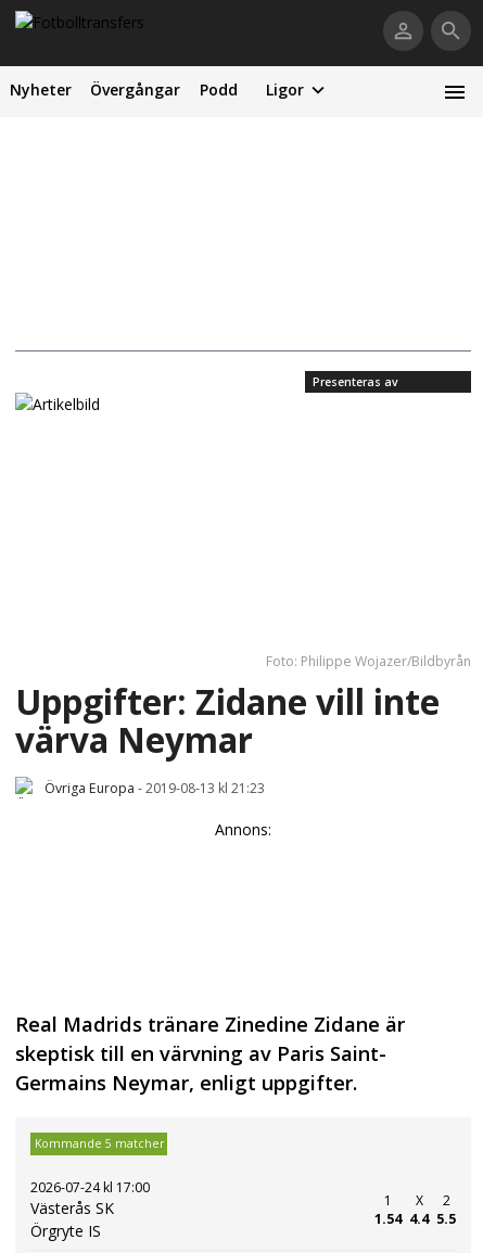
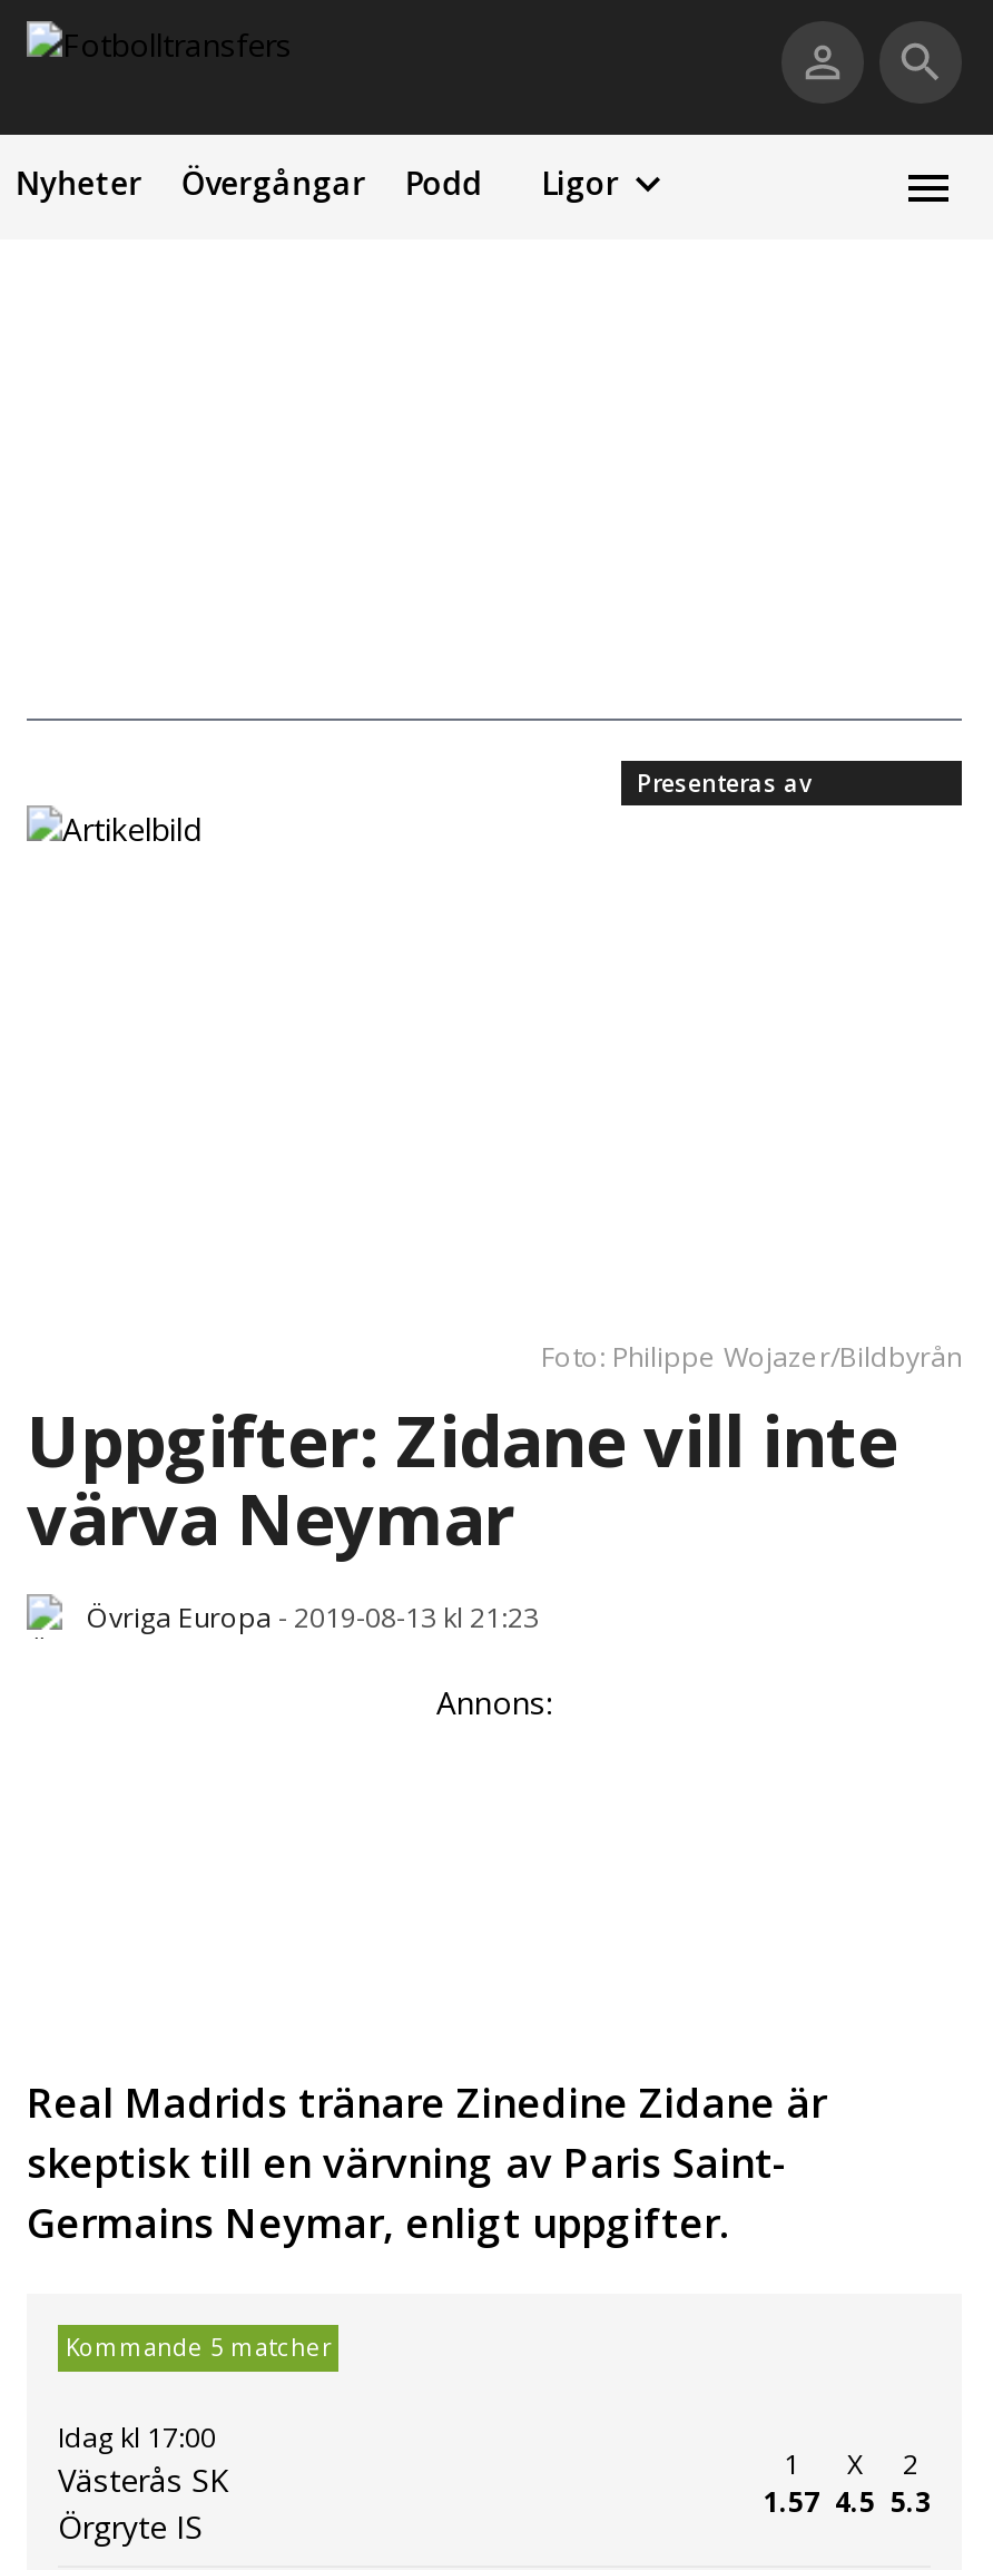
[30,1178,150,1196] 2026-07-24 kl 17:00 -> [58,2418,216,2456] Idag kl 17:00
[374,1210,402,1228] 1.54 -> [764,2484,819,2521] 1.57
[409,1210,429,1228] 4.4 -> [835,2484,875,2521] 4.5
[436,1210,456,1228] 5.5 -> [891,2484,931,2521] 5.3

